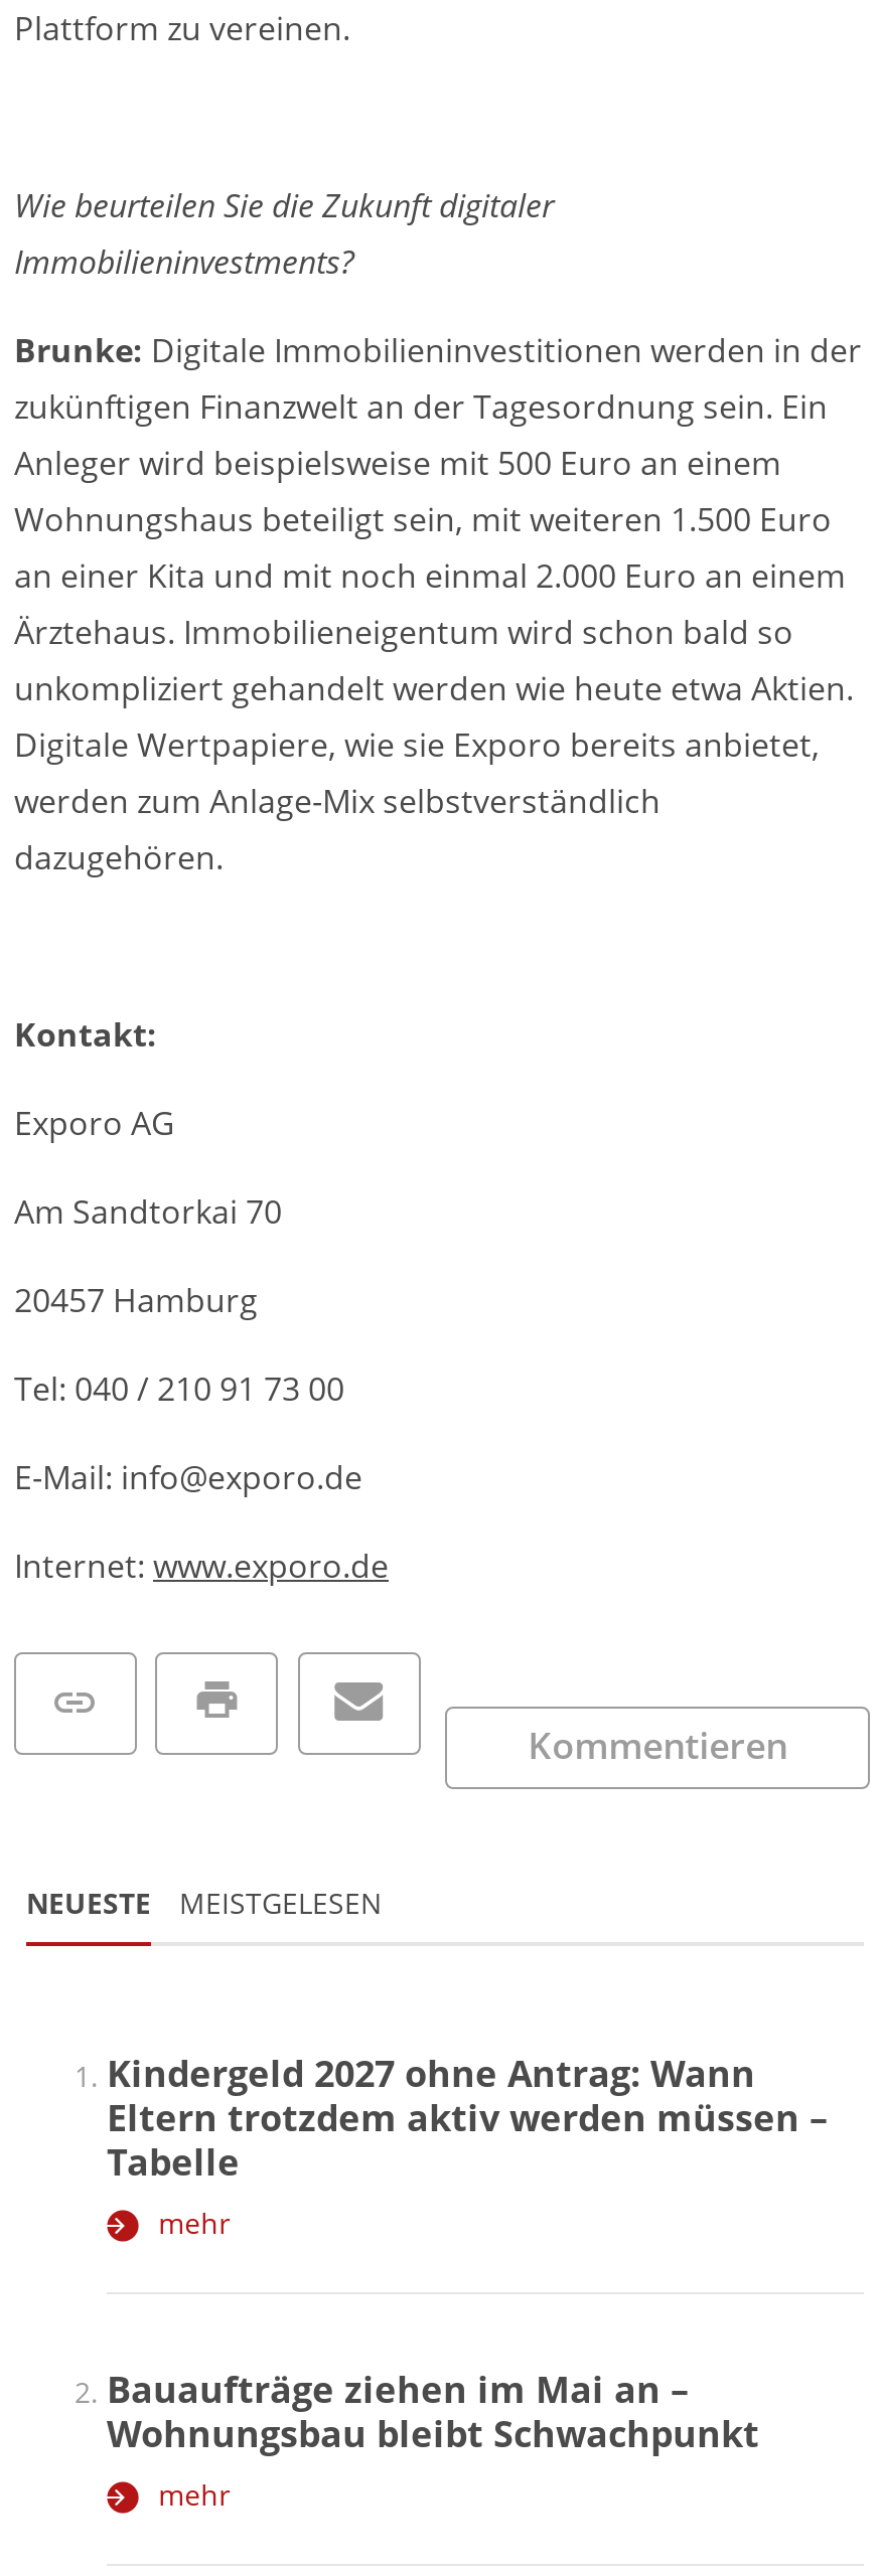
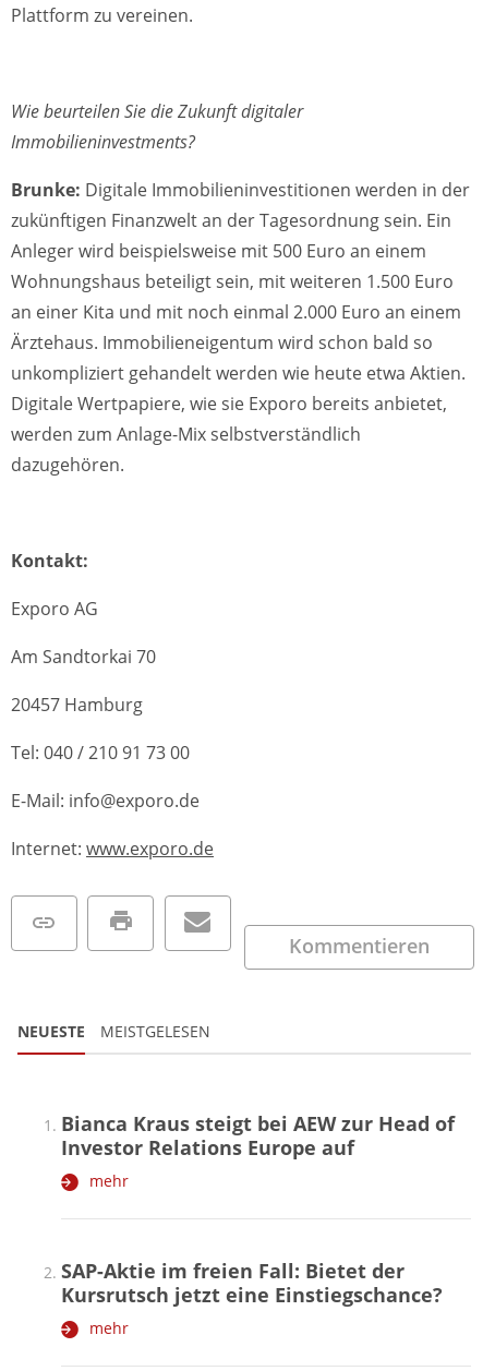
[107,2048,828,2185] Kindergeld 2027 ohne Antrag: Wann | Eltern trotzdem aktiv werden müssen – | Tabelle -> [61,1110,455,1160] Bianca Kraus steigt bei AEW zur Head of | Investor Relations Europe auf
[107,2364,759,2457] Bauaufträge ziehen im Mai an – | Wohnungsbau bleibt Schwachpunkt -> [61,1257,443,1308] SAP-Aktie im freien Fall: Bietet der | Kursrutsch jetzt eine Einstiegschance?

